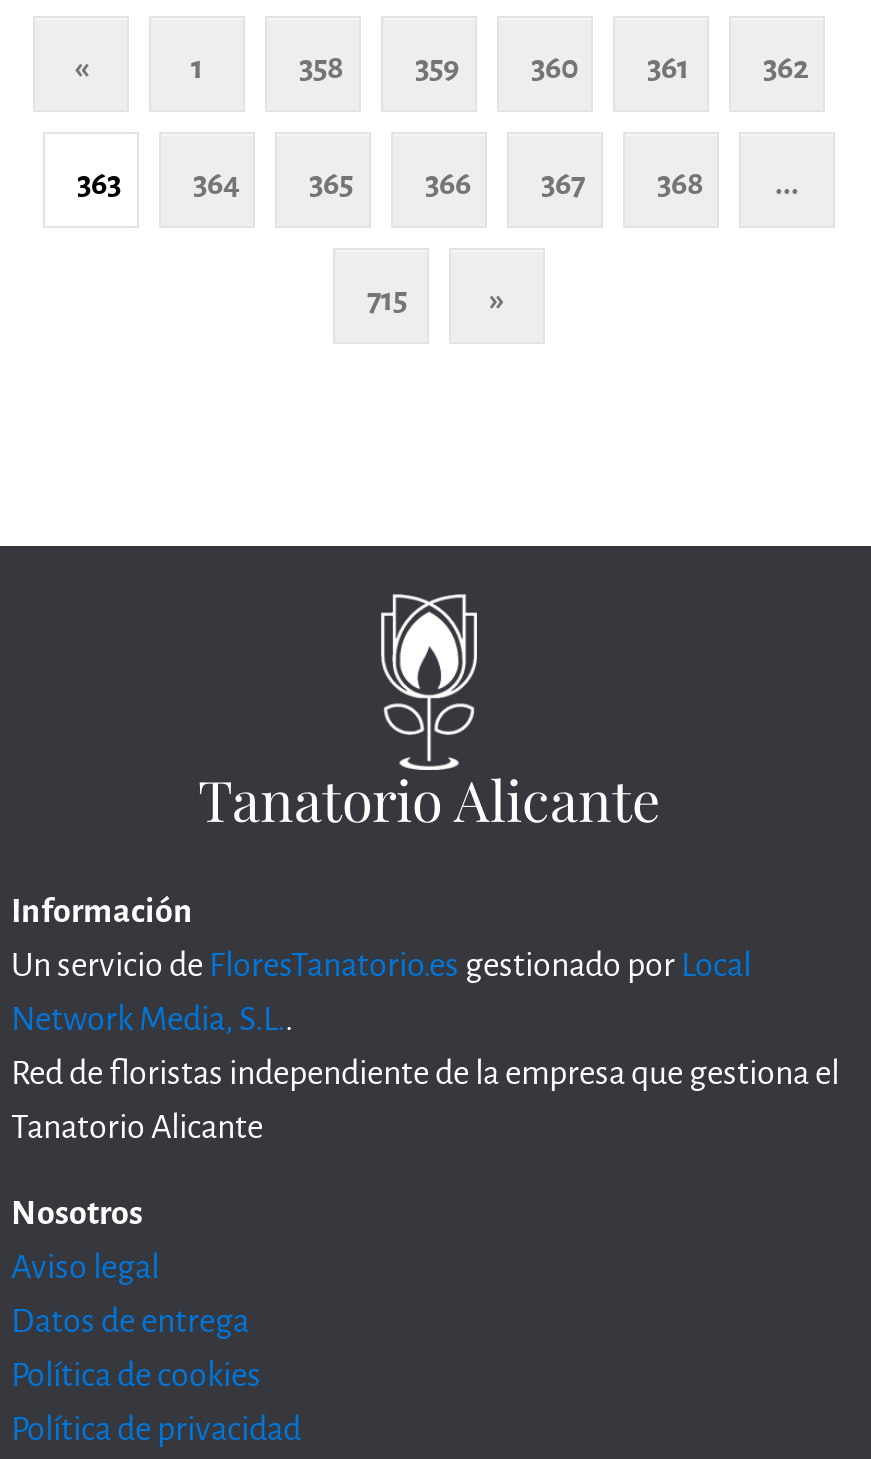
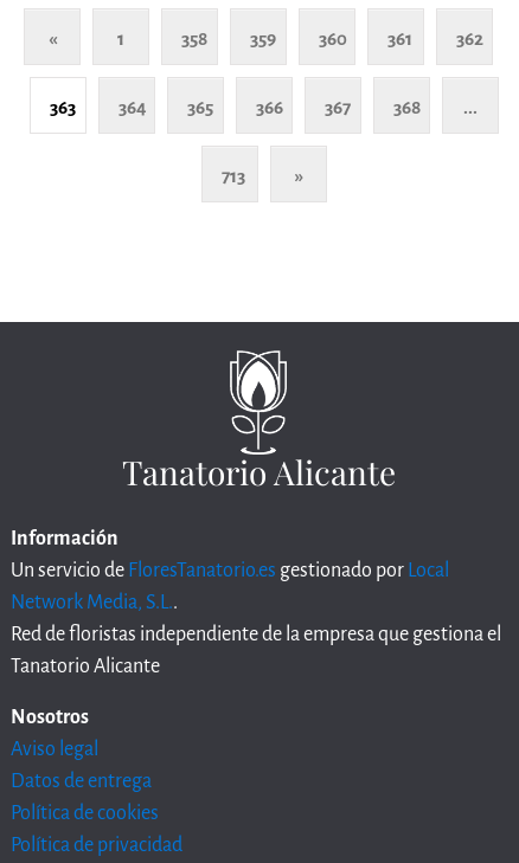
[367,282,407,316] 715 -> [222,166,245,186] 713

